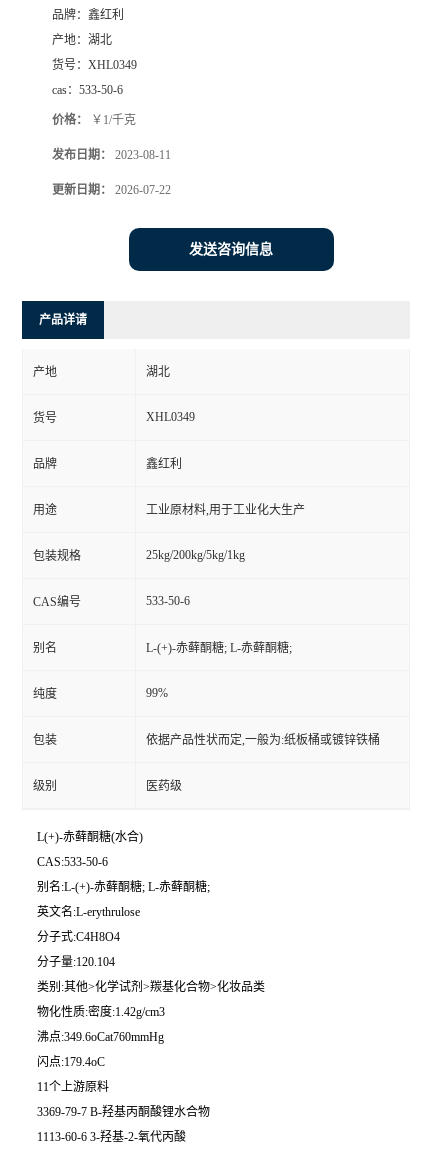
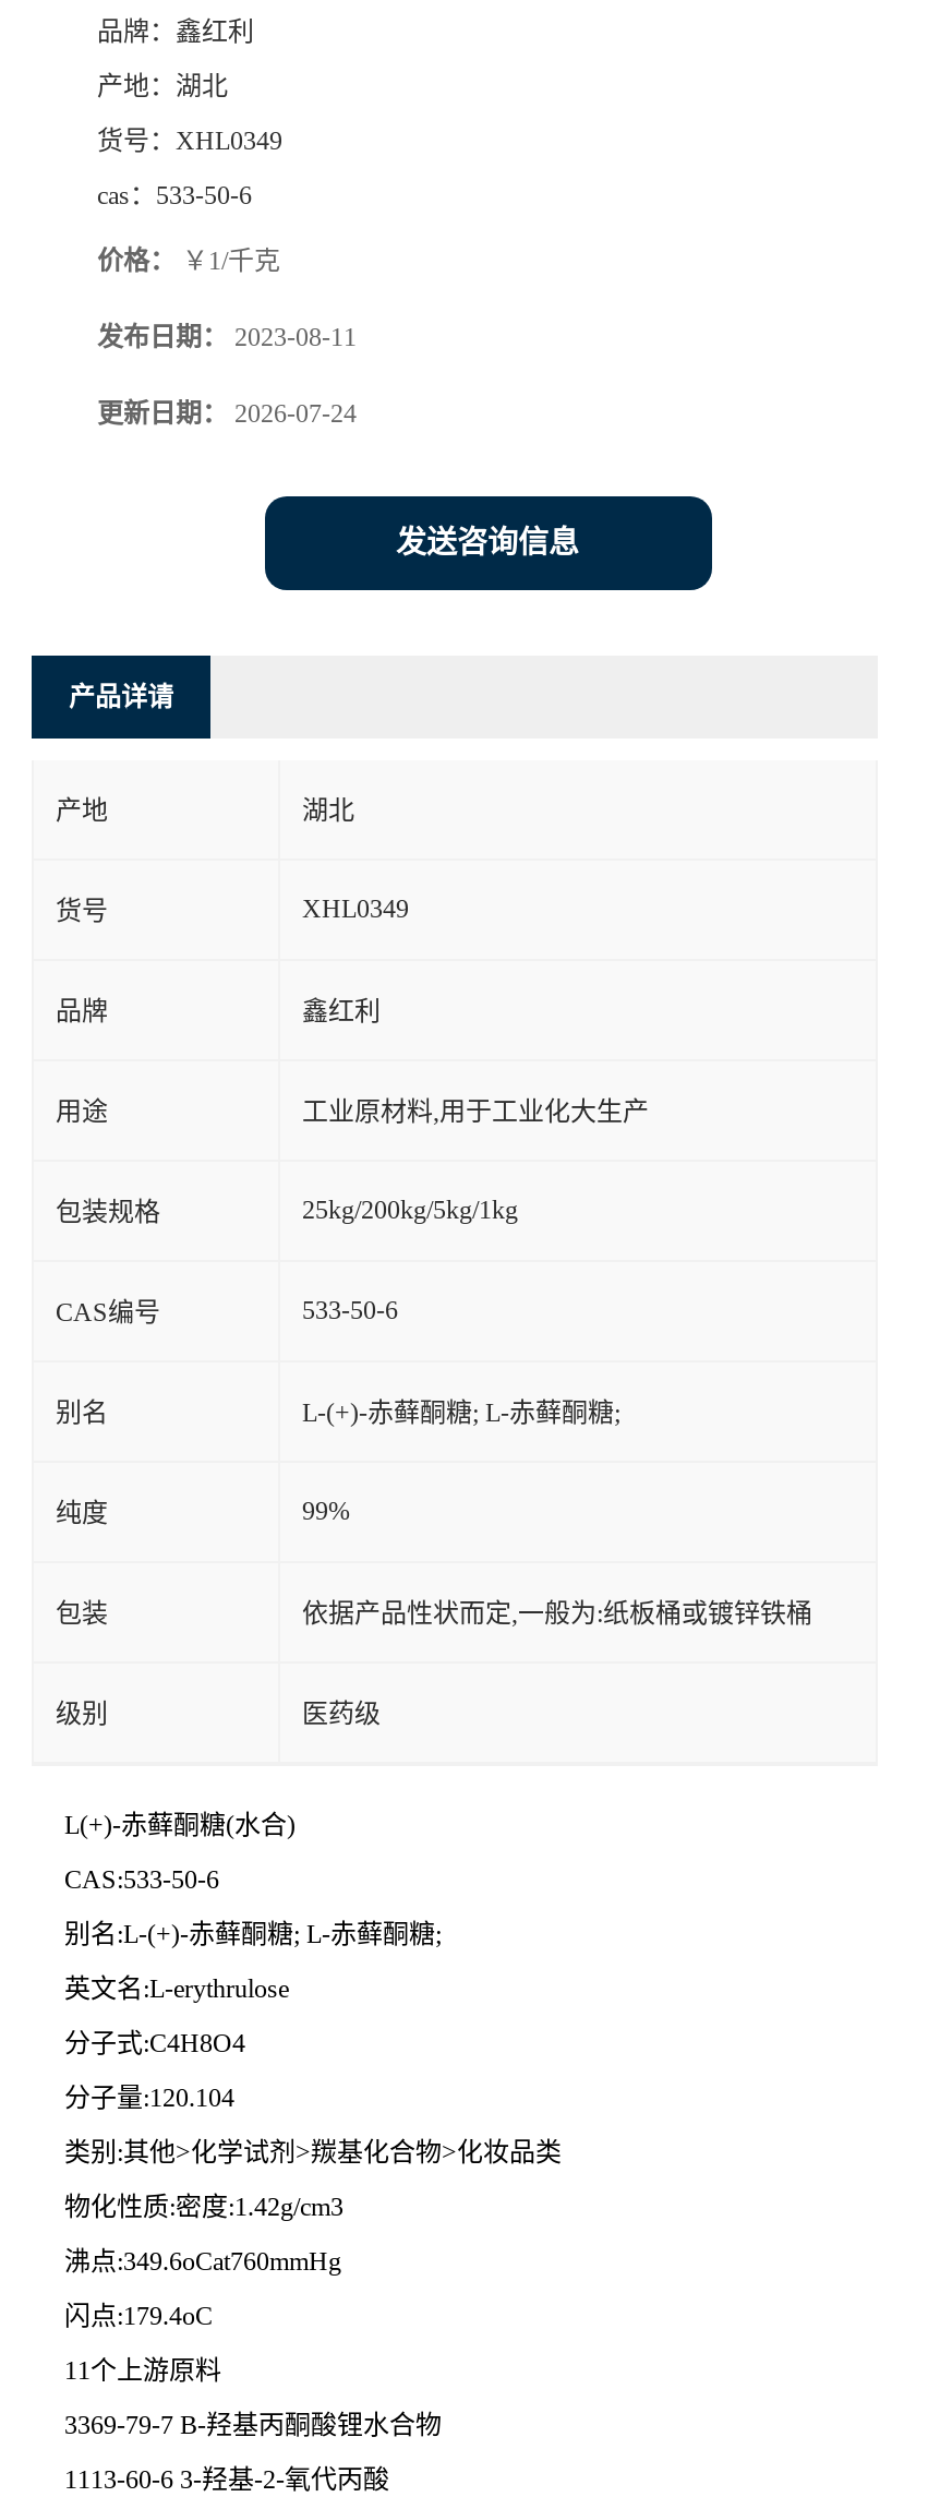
[52,183,171,197] 更新日期：2026-07-22 -> [97,399,357,429] 更新日期：2026-07-24

